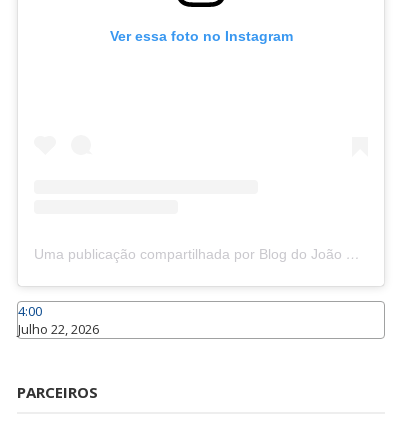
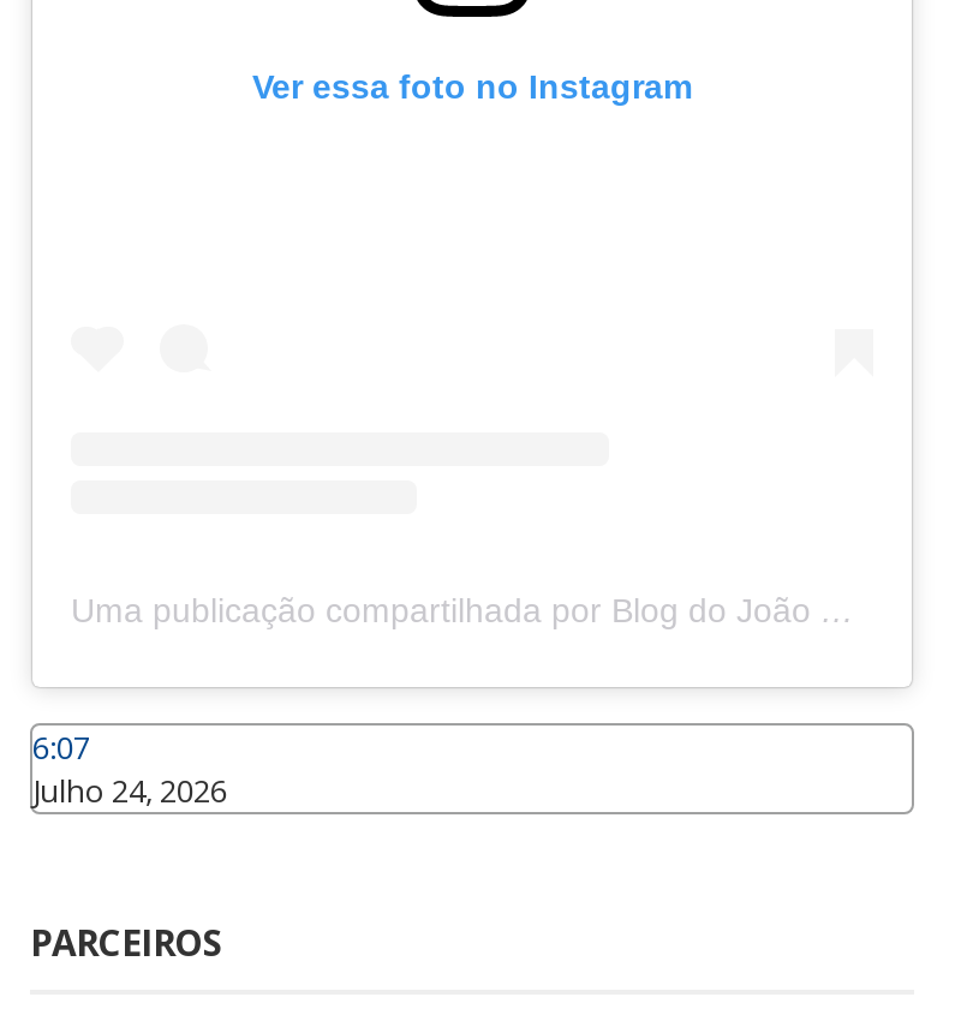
[18,302,42,320] 4:00 -> [32,726,90,769] 6:07
[18,320,99,338] Julho 22, 2026 -> [32,769,227,812] Julho 24, 2026

